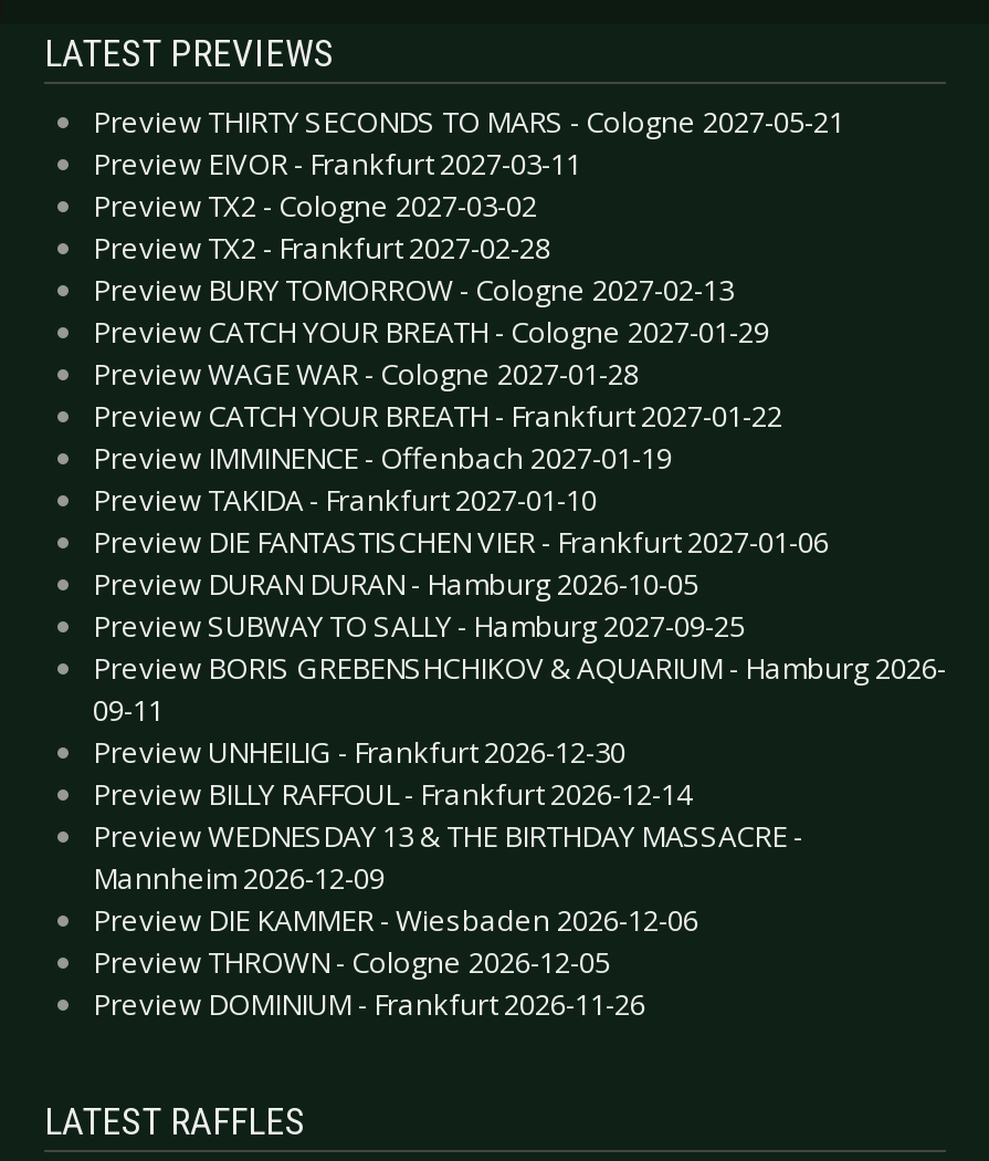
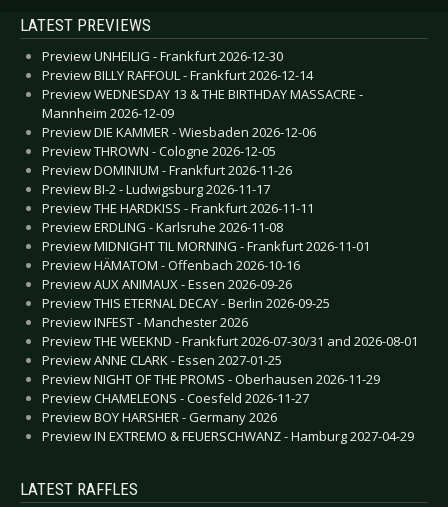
[93,101,946,729] Preview THIRTY SECONDS TO MARS - Cologne 2027-05-21 | Preview EIVOR - Frankfurt 2027-03-11 | Preview TX2 - Cologne 2027-03-02 | Preview TX2 - Frankfurt 2027-02-28 | Preview BURY TOMORROW - Cologne 2027-02-13 | Preview CATCH YOUR BREATH - Cologne 2027-01-29 | Preview WAGE WAR - Cologne 2027-01-28 | Preview CATCH YOUR BREATH - Frankfurt 2027-01-22 | Preview IMMINENCE - Offenbach 2027-01-19 | Preview TAKIDA - Frankfurt 2027-01-10 | Preview DIE FANTASTISCHEN VIER - Frankfurt 2027-01-06 | Preview DURAN DURAN - Hamburg 2026-10-05 | Preview SUBWAY TO SALLY - Hamburg 2027-09-25 | Preview BORIS GREBENSHCHIKOV & AQUARIUM - Hamburg 2026- | 09-11 -> none
moved [93,732,802,1023] -> [42,47,363,179]: Preview UNHEILIG - Frankfurt 2026-12-30 | Preview BILLY RAFFOUL - Frankfurt 2026-12-14 | Preview WEDNESDAY 13 & THE BIRTHDAY MASSACRE - | Mannheim 2026-12-09 | Preview DIE KAMMER - Wiesbaden 2026-12-06 | Preview THROWN - Cologne 2026-12-05 | Preview DOMINIUM - Frankfurt 2026-11-26
none -> [42,180,418,445] Preview BI-2 - Ludwigsburg 2026-11-17 | Preview THE HARDKISS - Frankfurt 2026-11-11 | Preview ERDLING - Karlsruhe 2026-11-08 | Preview MIDNIGHT TIL MORNING - Frankfurt 2026-11-01 | Preview HÄMATOM - Offenbach 2026-10-16 | Preview AUX ANIMAUX - Essen 2026-09-26 | Preview THIS ETERNAL DECAY - Berlin 2026-09-25 | Preview INFEST - Manchester 2026 | Preview THE WEEKND - Frankfurt 2026-07-30/31 and 2026-08-01 | Preview ANNE CLARK - Essen 2027-01-25 | Preview NIGHT OF THE PROMS - Oberhausen 2026-11-29 | Preview CHAMELEONS - Coesfeld 2026-11-27 | Preview BOY HARSHER - Germany 2026 | Preview IN EXTREMO & FEUERSCHWANZ - Hamburg 2027-04-29

